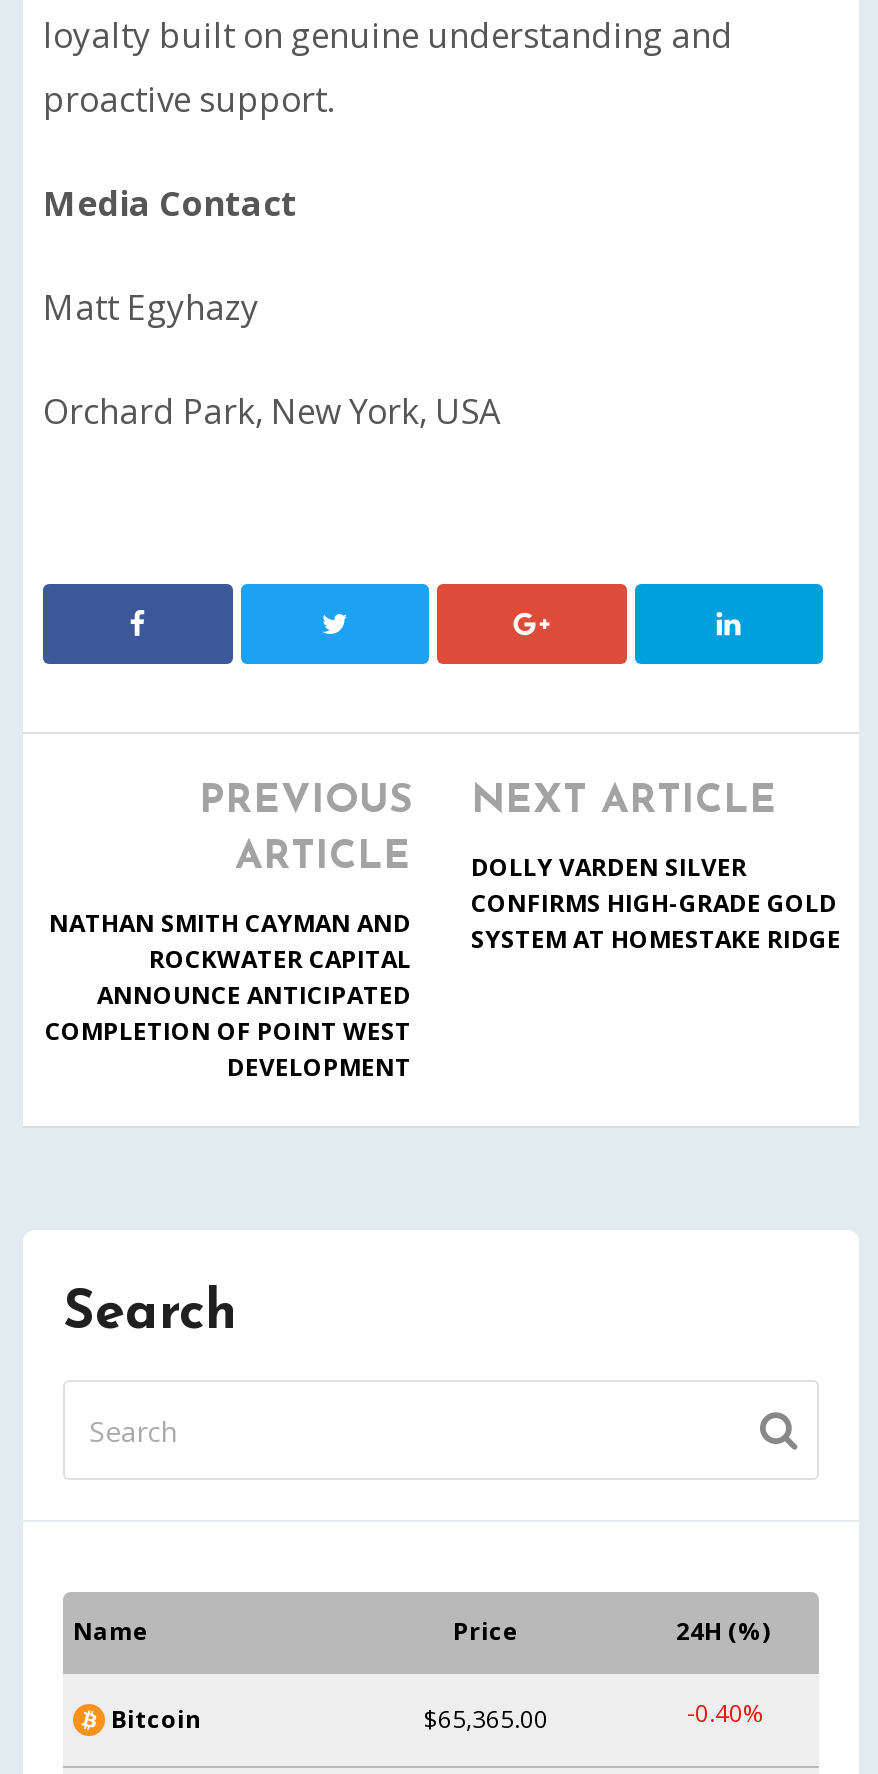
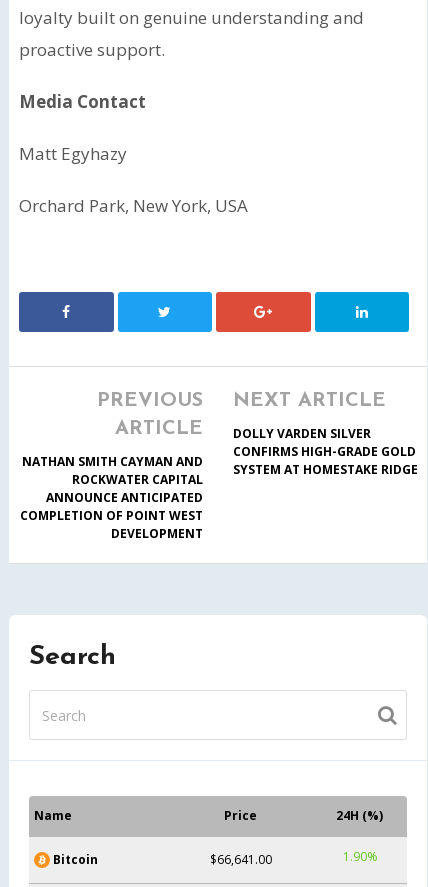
[424,1702,548,1736] $65,365.00 -> [209,851,271,868] $66,641.00
[687,1696,765,1730] -0.40% -> [343,848,378,865] 1.90%

